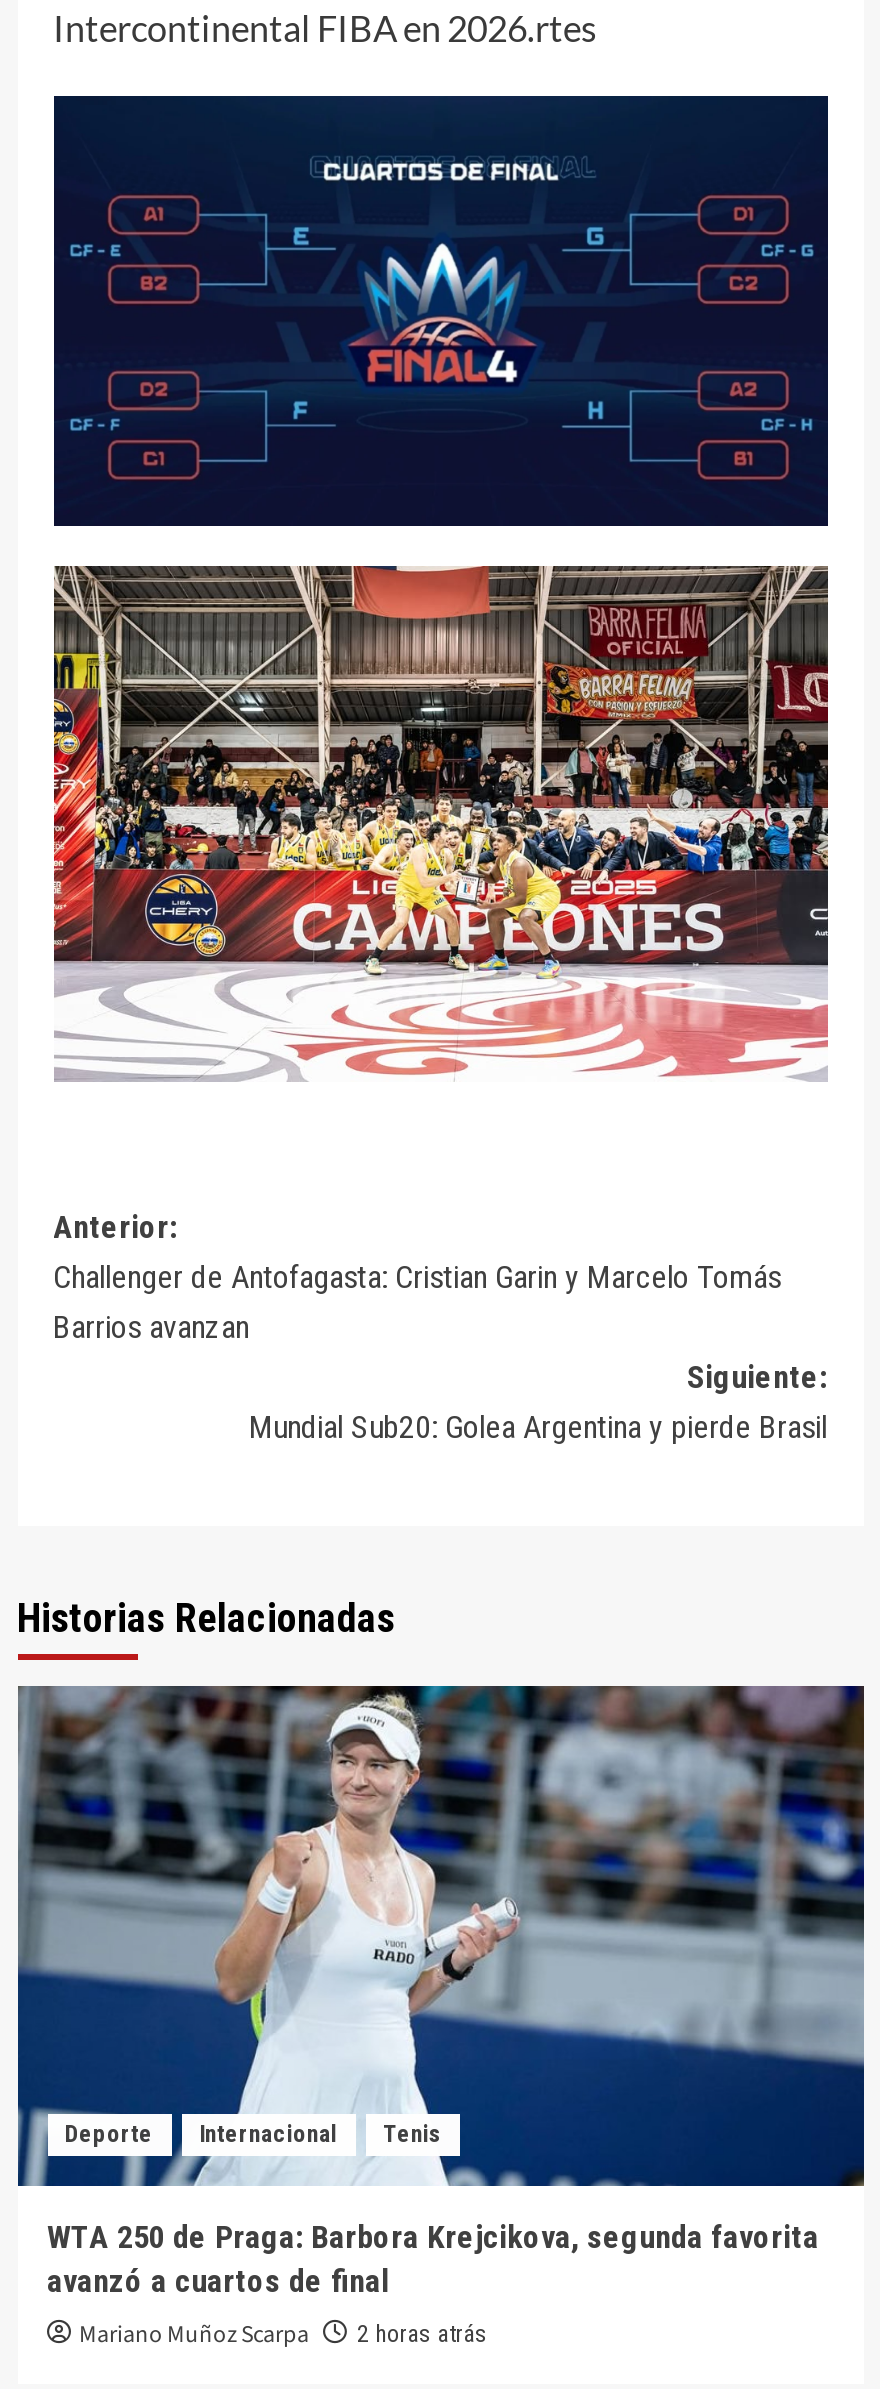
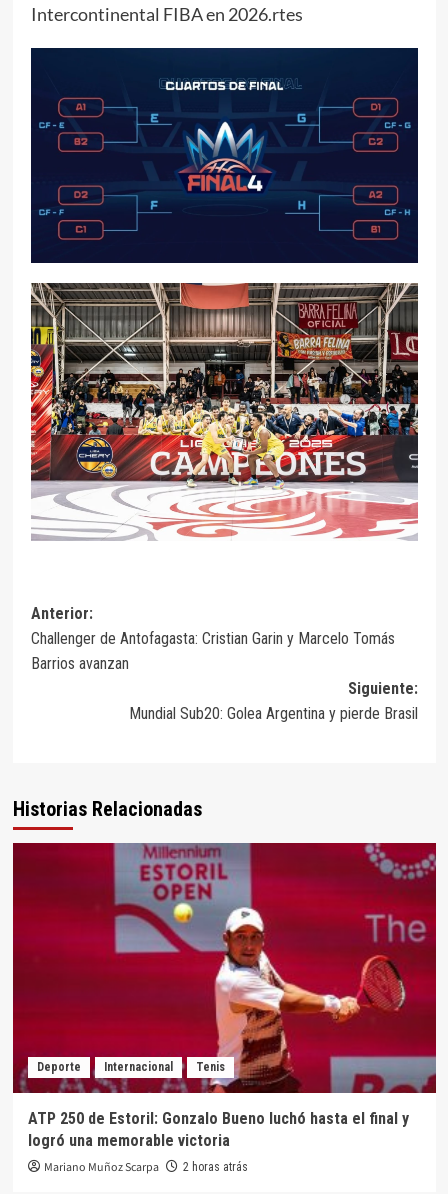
[16,1684,866,2300] [image] | WTA 250 de Praga: Barbora Krejcikova, segunda favorita | avanzó a cuartos de final -> [12,842,437,1150] [image] | ATP 250 de Estoril: Gonzalo Bueno luchó hasta el final y | logró una memorable victoria

